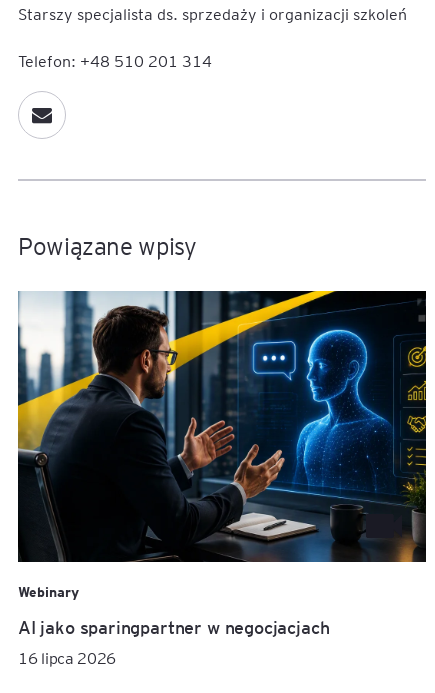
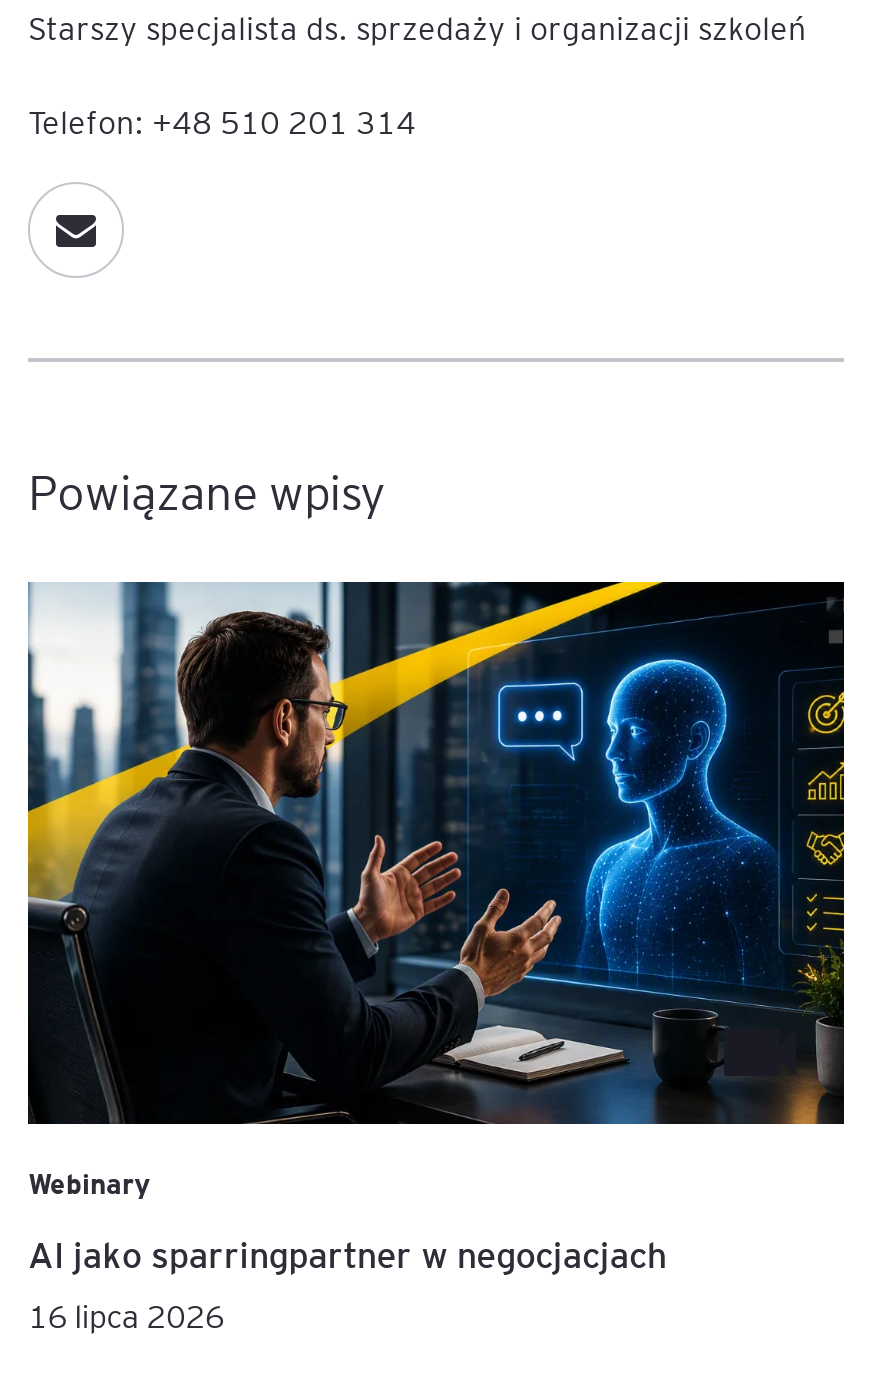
[18,615,329,638] AI jako sparingpartner w negocjacjach -> [28,1230,666,1276] AI jako sparringpartner w negocjacjach

